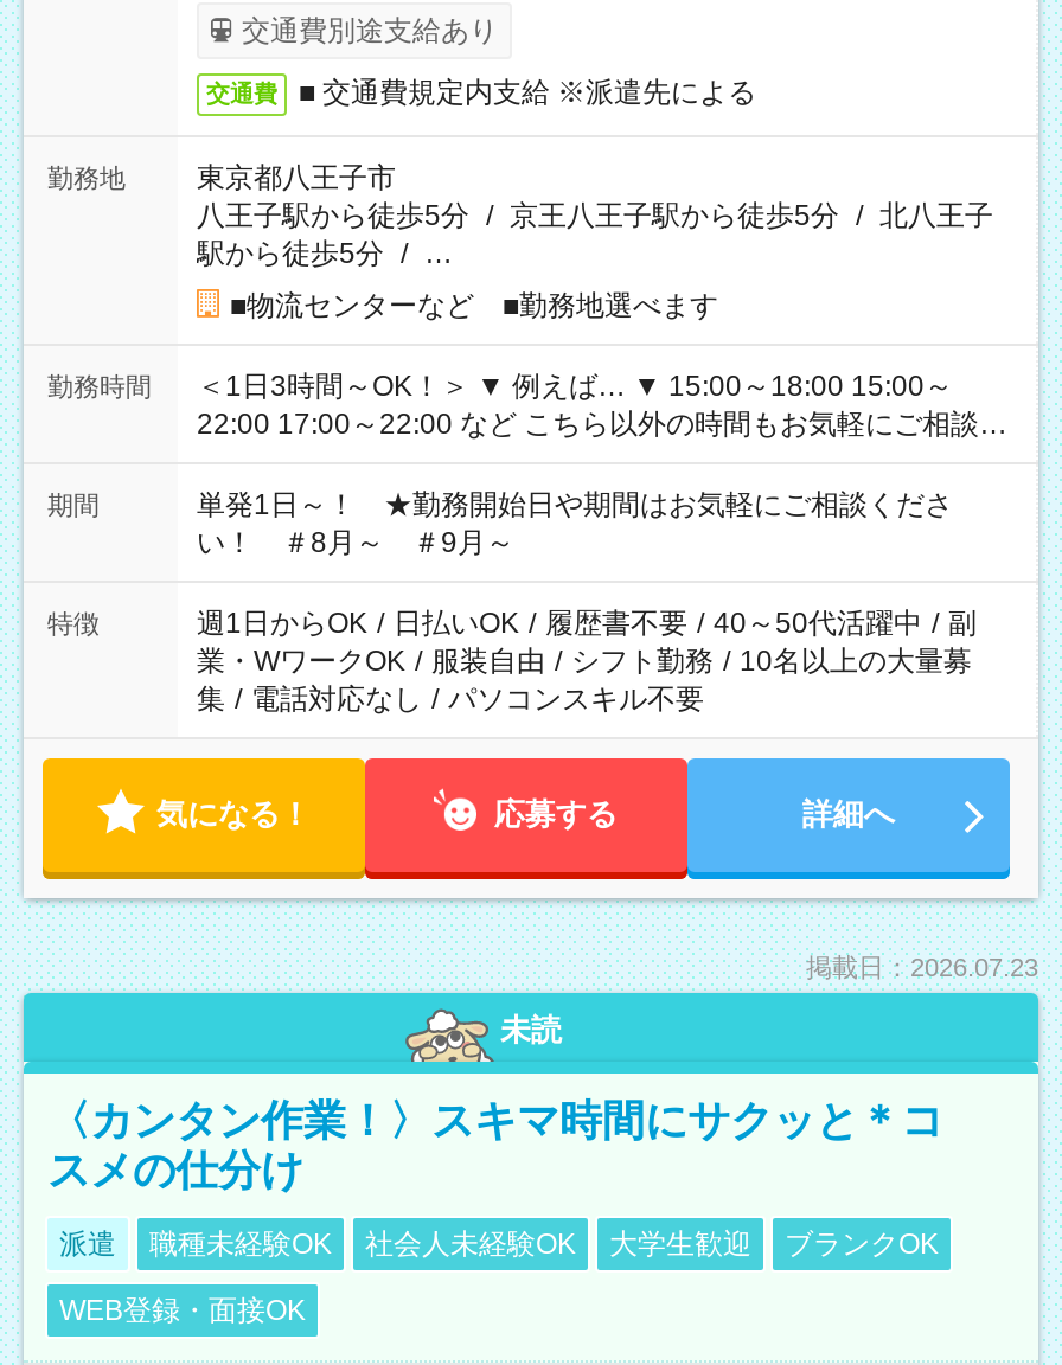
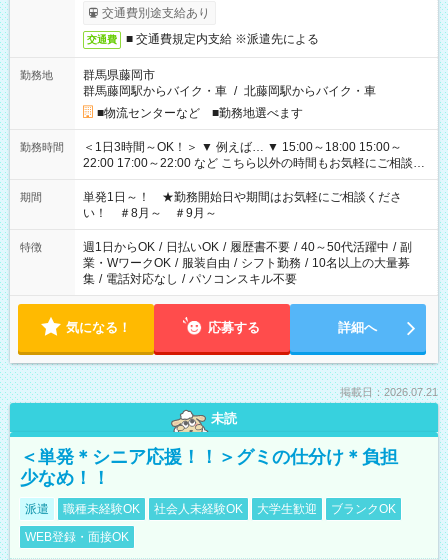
[197,161,993,270] 東京都八王子市 | 八王子駅から徒歩5分 / 京王八王子駅から徒歩5分 / 北八王子 | 駅から徒歩5分 / … -> [83,68,376,98] 群馬県藤岡市 | 群馬藤岡駅からバイク・車 / 北藤岡駅からバイク・車
[806,953,1038,981] 掲載日：2026.07.23 -> [340,386,438,398] 掲載日：2026.07.21
[47,1097,943,1194] 〈カンタン作業！〉スキマ時間にサクッと＊コ | スメの仕分け -> [20,447,398,488] ＜単発＊シニア応援！！＞グミの仕分け＊負担 | 少なめ！！

